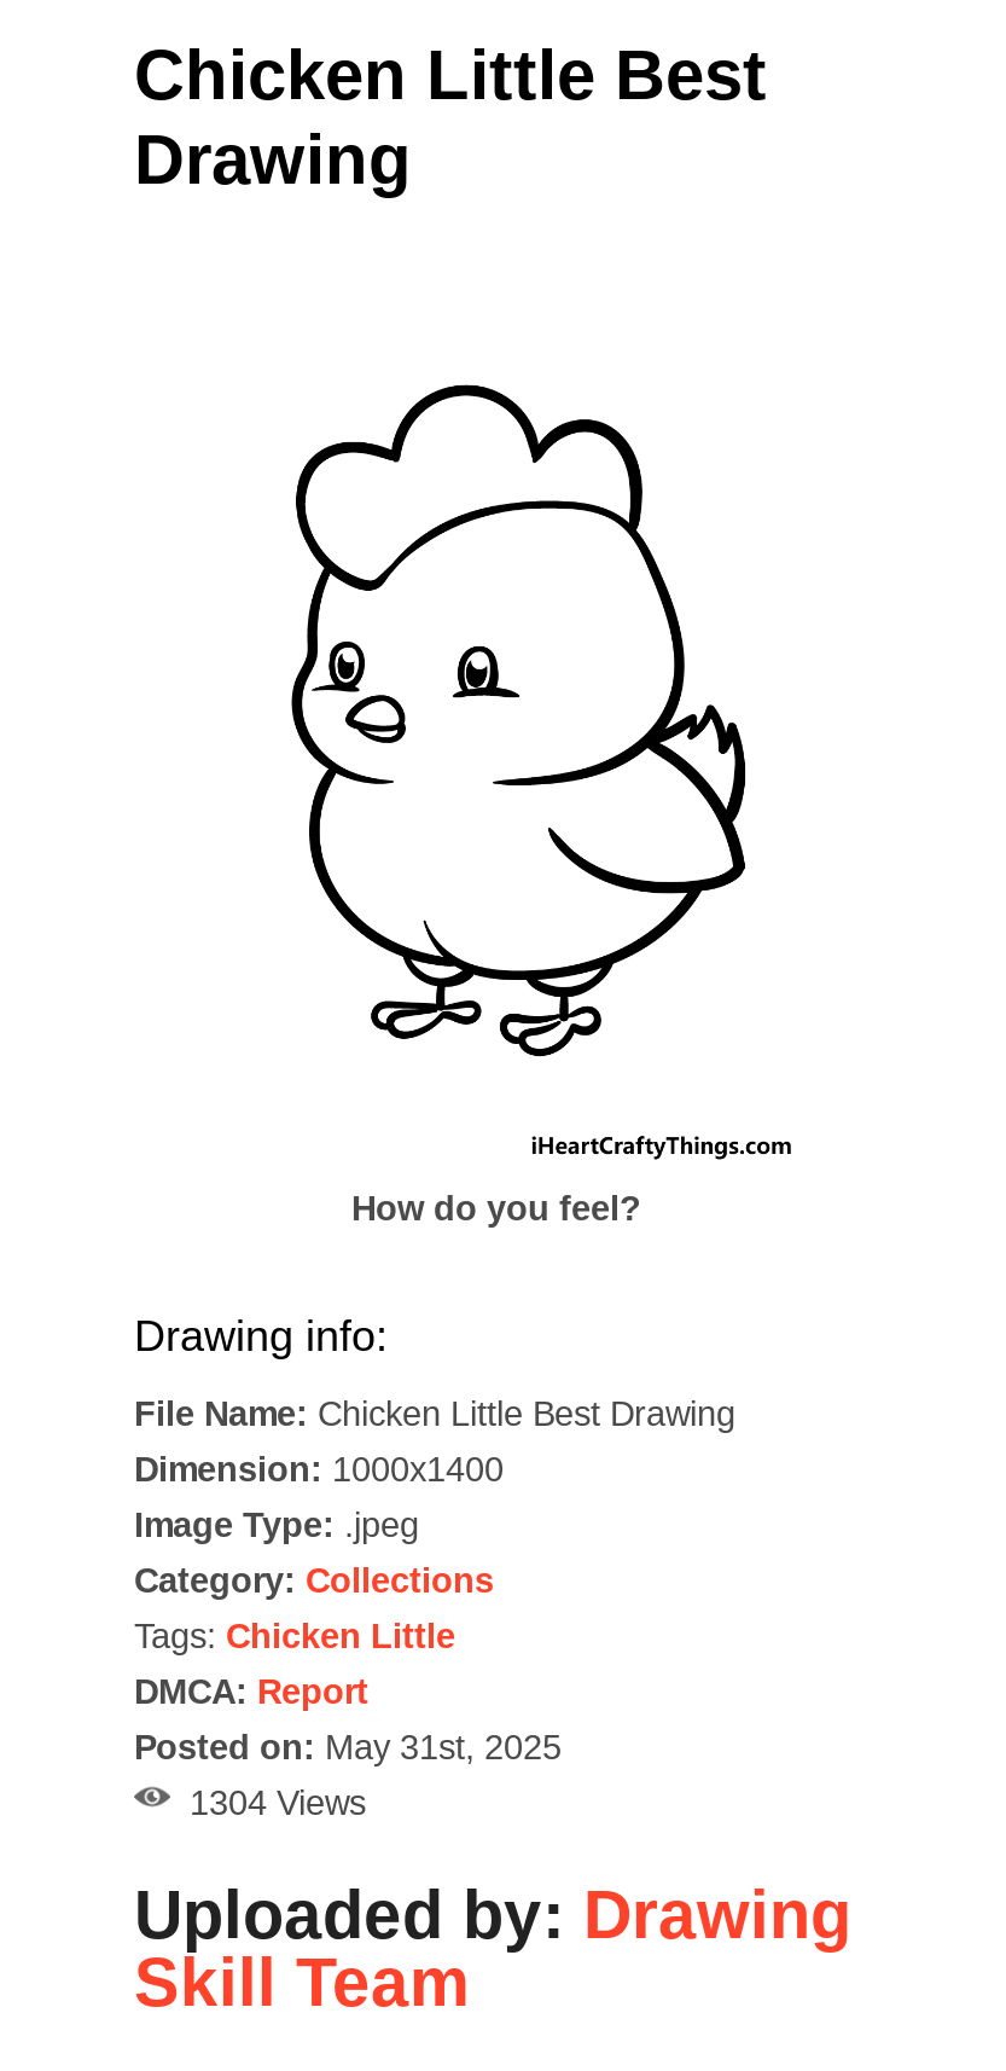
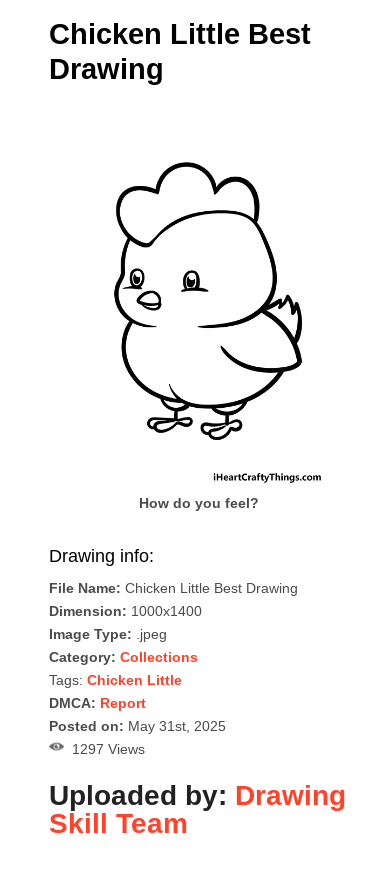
[170,1784,366,1823] 1304 Views -> [64,741,145,757] 1297 Views

